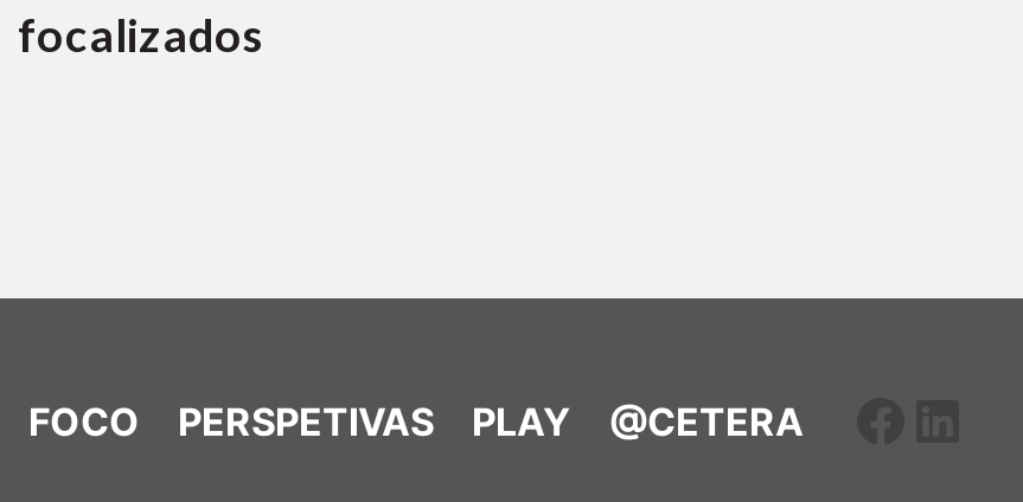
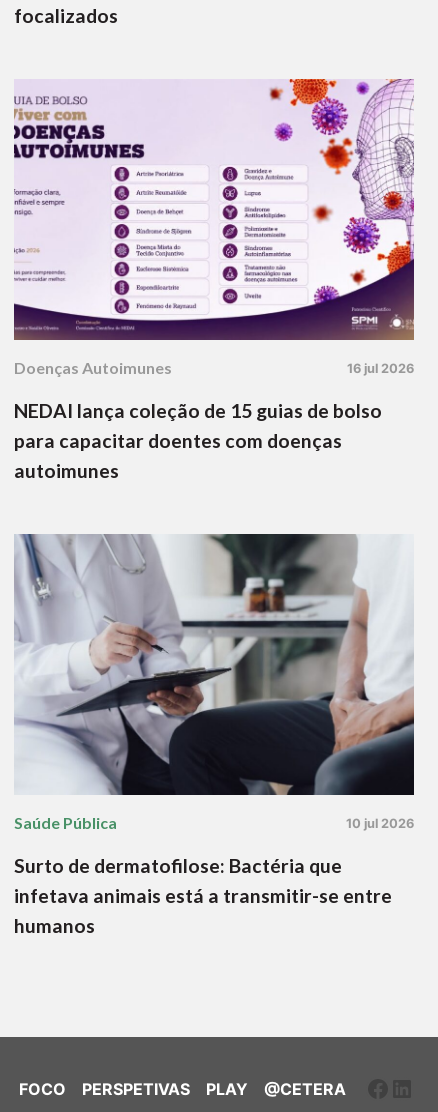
none -> [13,78,415,482] [image] | Doenças Autoimunes | 16 jul 2026 | NEDAI lança coleção de 15 guias de bolso | para capacitar doentes com doenças | autoimunes
none -> [14,533,415,937] [image] | Saúde Pública | 10 jul 2026 | Surto de dermatofilose: Bactéria que | infetava animais está a transmitir-se entre | humanos

